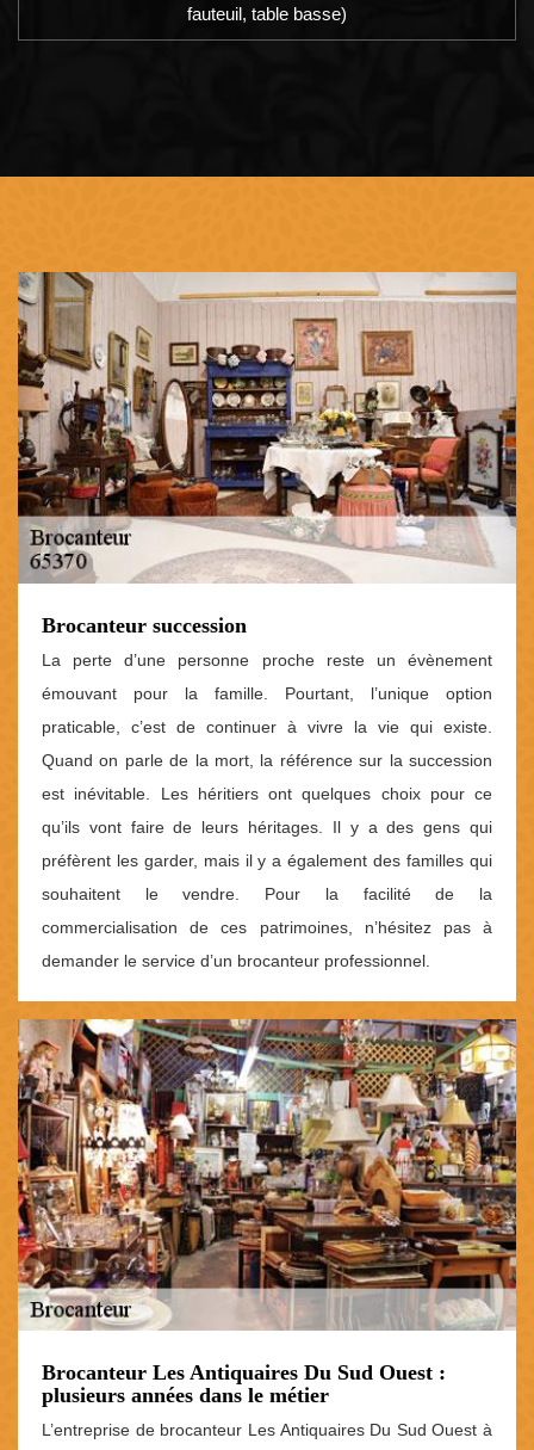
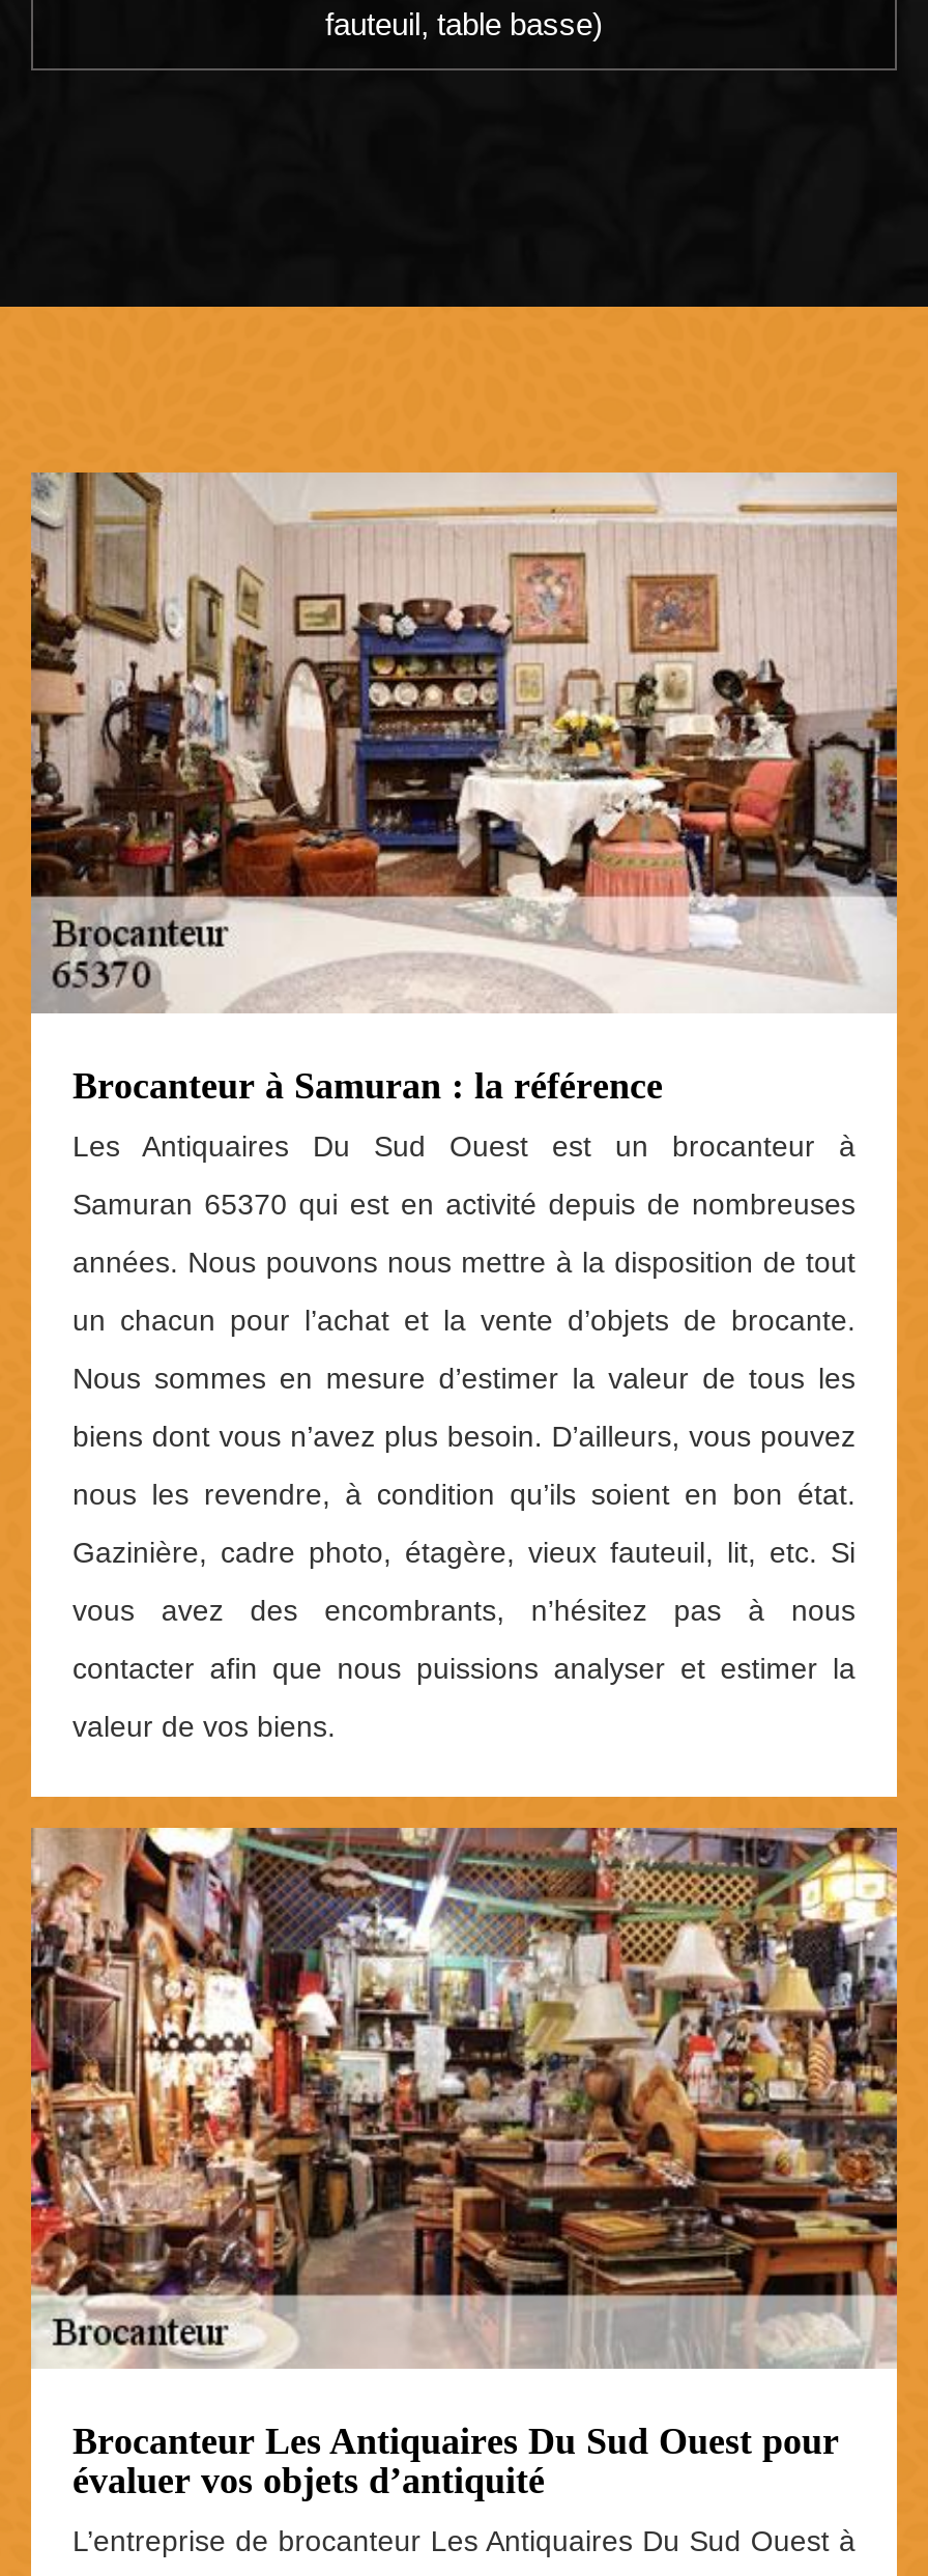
[42,613,492,970] Brocanteur succession | La perte d’une personne proche reste un évènement | émouvant pour la famille. Pourtant, l’unique option | praticable, c’est de continuer à vivre la vie qui existe. | Quand on parle de la mort, la référence sur la succession | est inévitable. Les héritiers ont quelques choix pour ce | qu’ils vont faire de leurs héritages. Il y a des gens qui | préfèrent les garder, mais il y a également des familles qui | souhaitent le vendre. Pour la facilité de la | commercialisation de ces patrimoines, n’hésitez pas à | demander le service d’un brocanteur professionnel. -> [72,1065,856,1742] Brocanteur à Samuran : la référence | Les Antiquaires Du Sud Ouest est un brocanteur à | Samuran 65370 qui est en activité depuis de nombreuses | années. Nous pouvons nous mettre à la disposition de tout | un chacun pour l’achat et la vente d’objets de brocante. | Nous sommes en mesure d’estimer la valeur de tous les | biens dont vous n’avez plus besoin. D’ailleurs, vous pouvez | nous les revendre, à condition qu’ils soient en bon état. | Gazinière, cadre photo, étagère, vieux fauteuil, lit, etc. Si | vous avez des encombrants, n’hésitez pas à nous | contacter afin que nous puissions analyser et estimer la | valeur de vos biens.
[42,1361,446,1407] Brocanteur Les Antiquaires Du Sud Ouest : | plusieurs années dans le métier -> [72,2421,839,2502] Brocanteur Les Antiquaires Du Sud Ouest pour | évaluer vos objets d’antiquité

